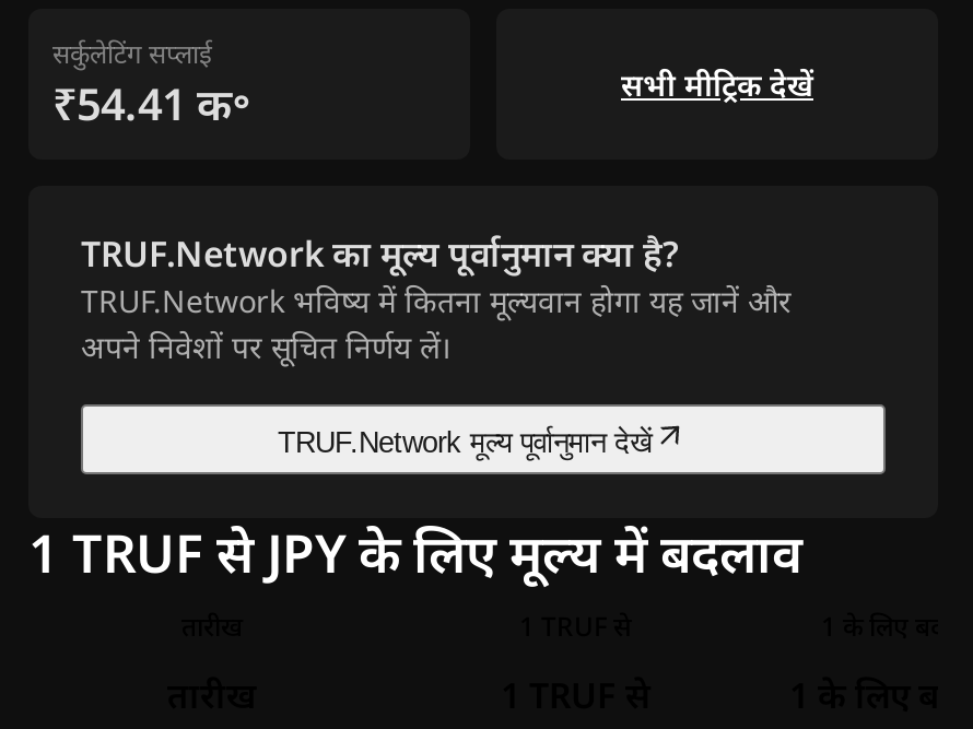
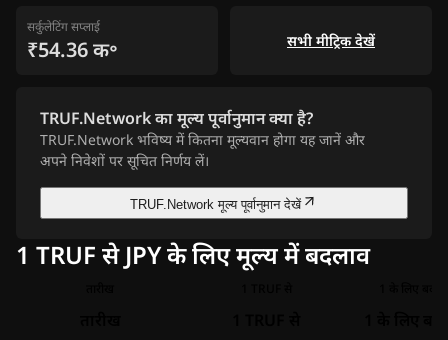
[52,74,251,133] ₹54.41 क॰ -> [27,36,118,63] ₹54.36 क॰

